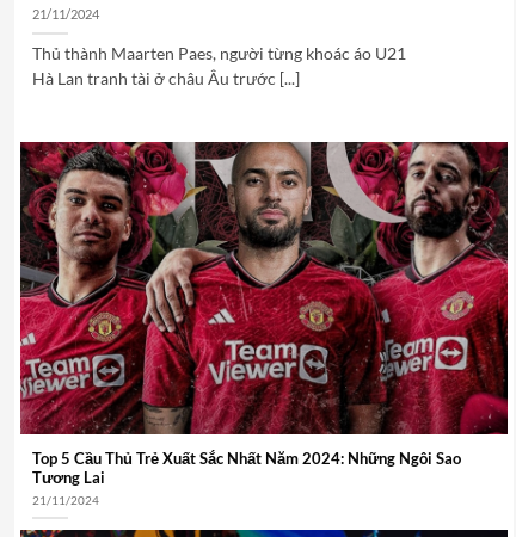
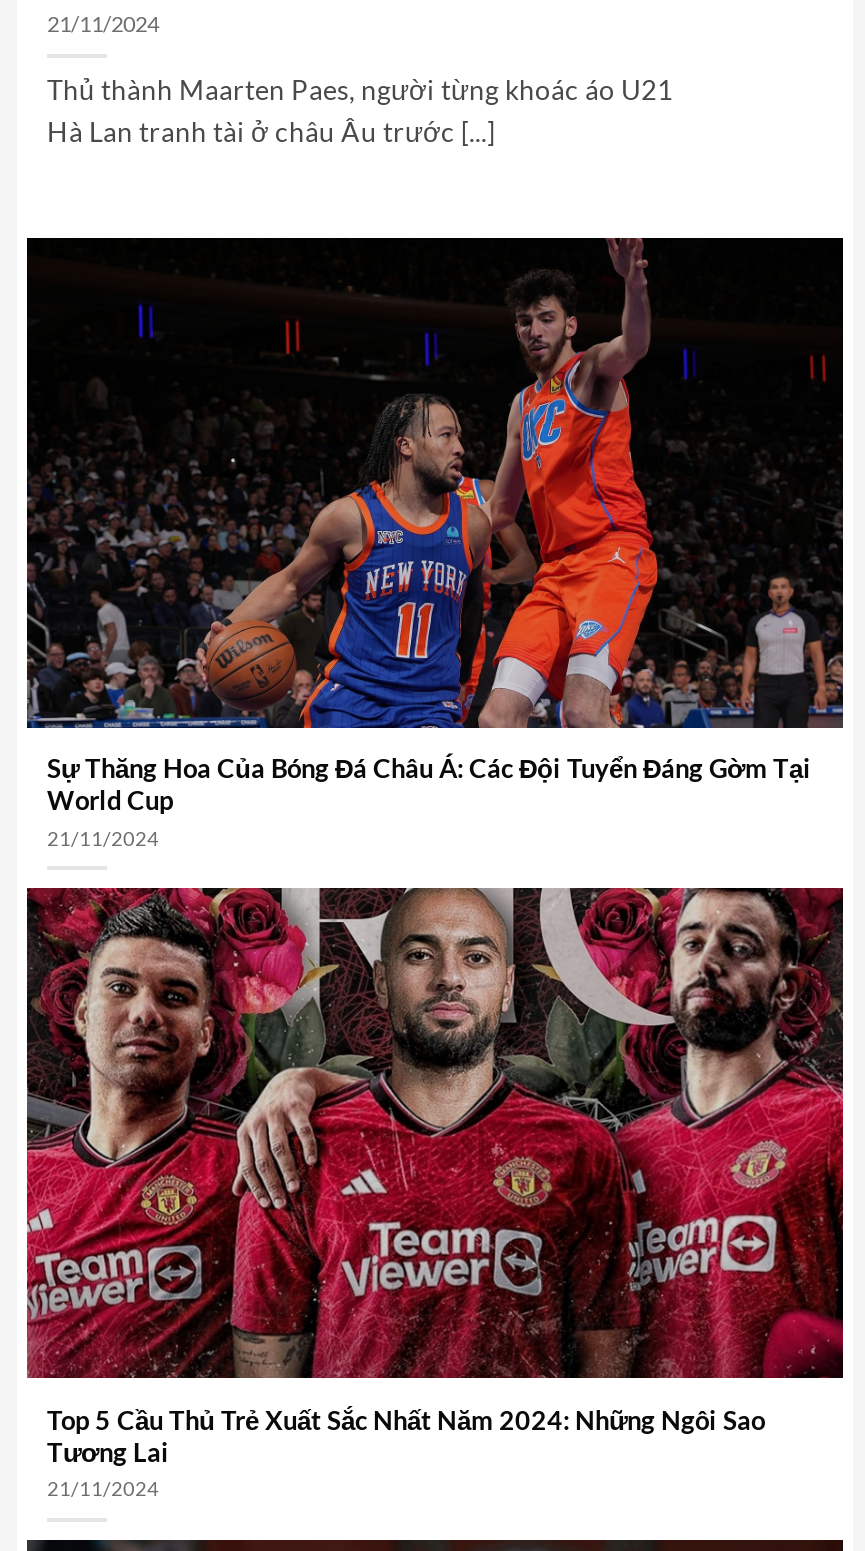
none -> [25,236,845,849] [image] | Sự Thăng Hoa Của Bóng Đá Châu Á: Các Đội Tuyển Đáng Gờm Tại | World Cup | 21/11/2024

